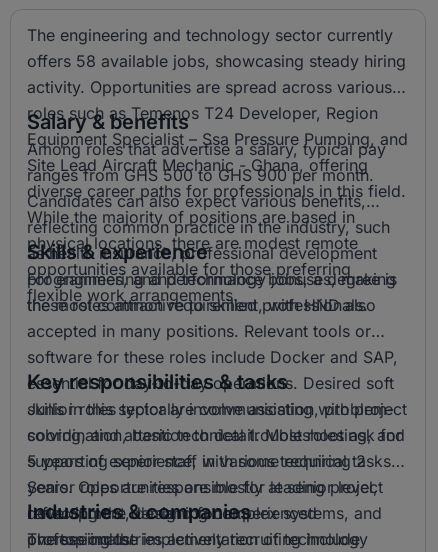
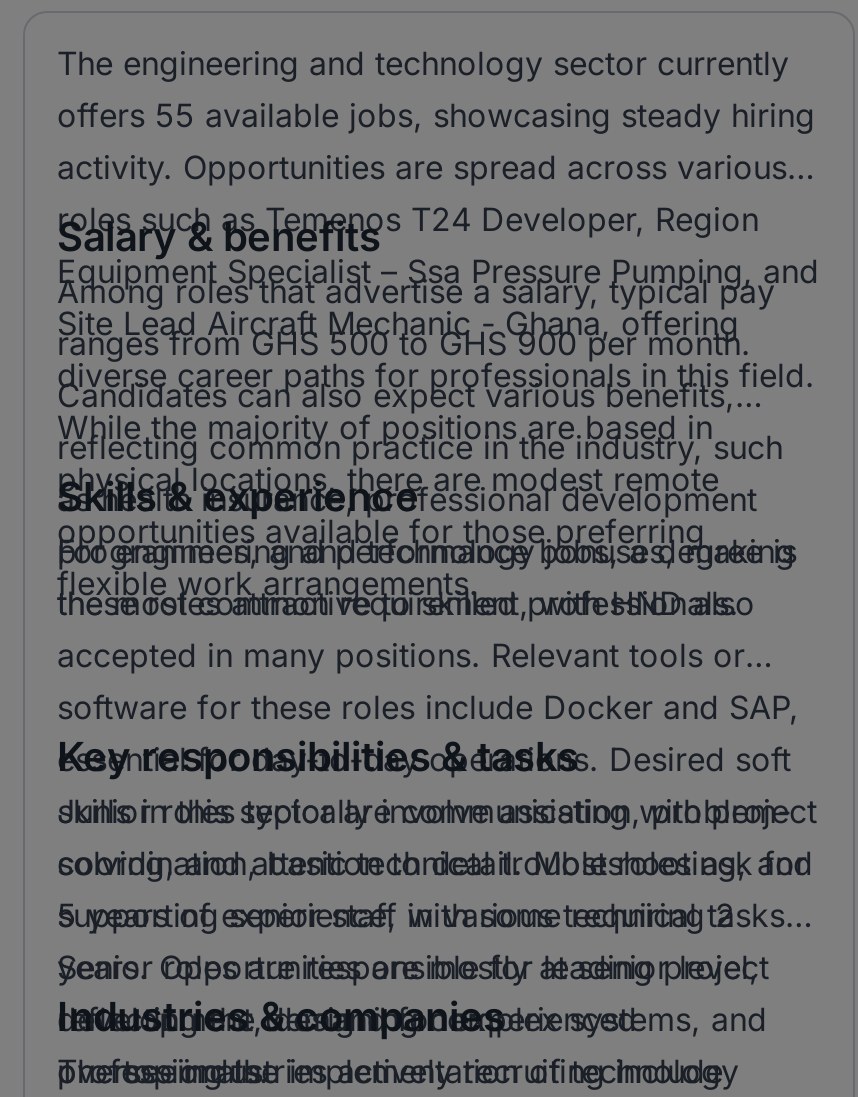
[27,51,406,71] offers 58 available jobs, showcasing steady hiring -> [57,95,815,135] offers 55 available jobs, showcasing steady hiring

